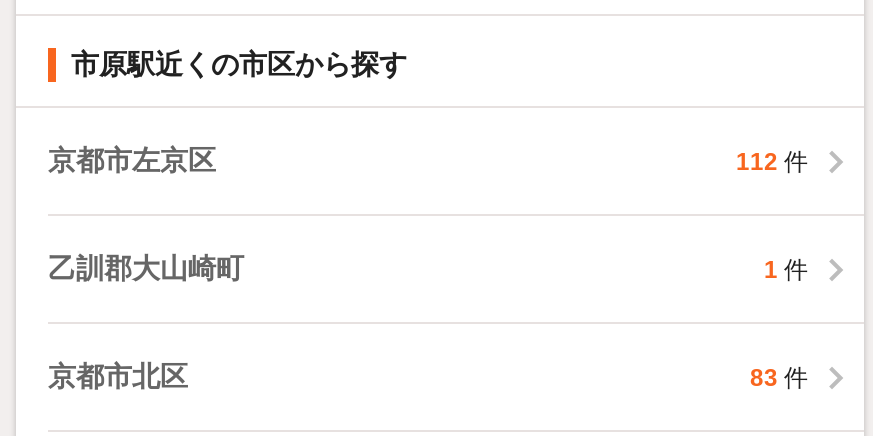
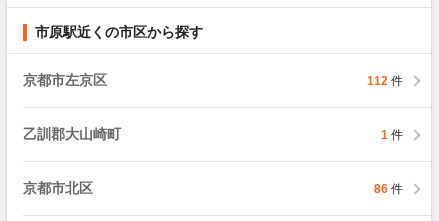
[750,364,808,392] 83件 -> [374,182,403,196] 86件

